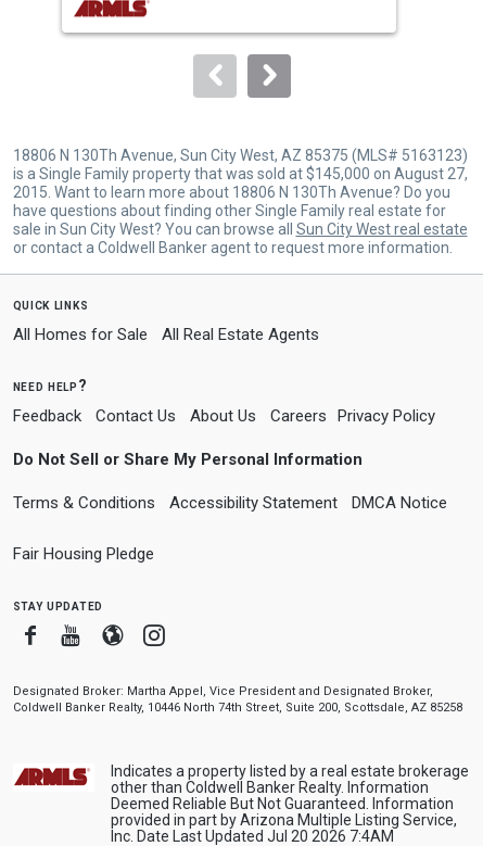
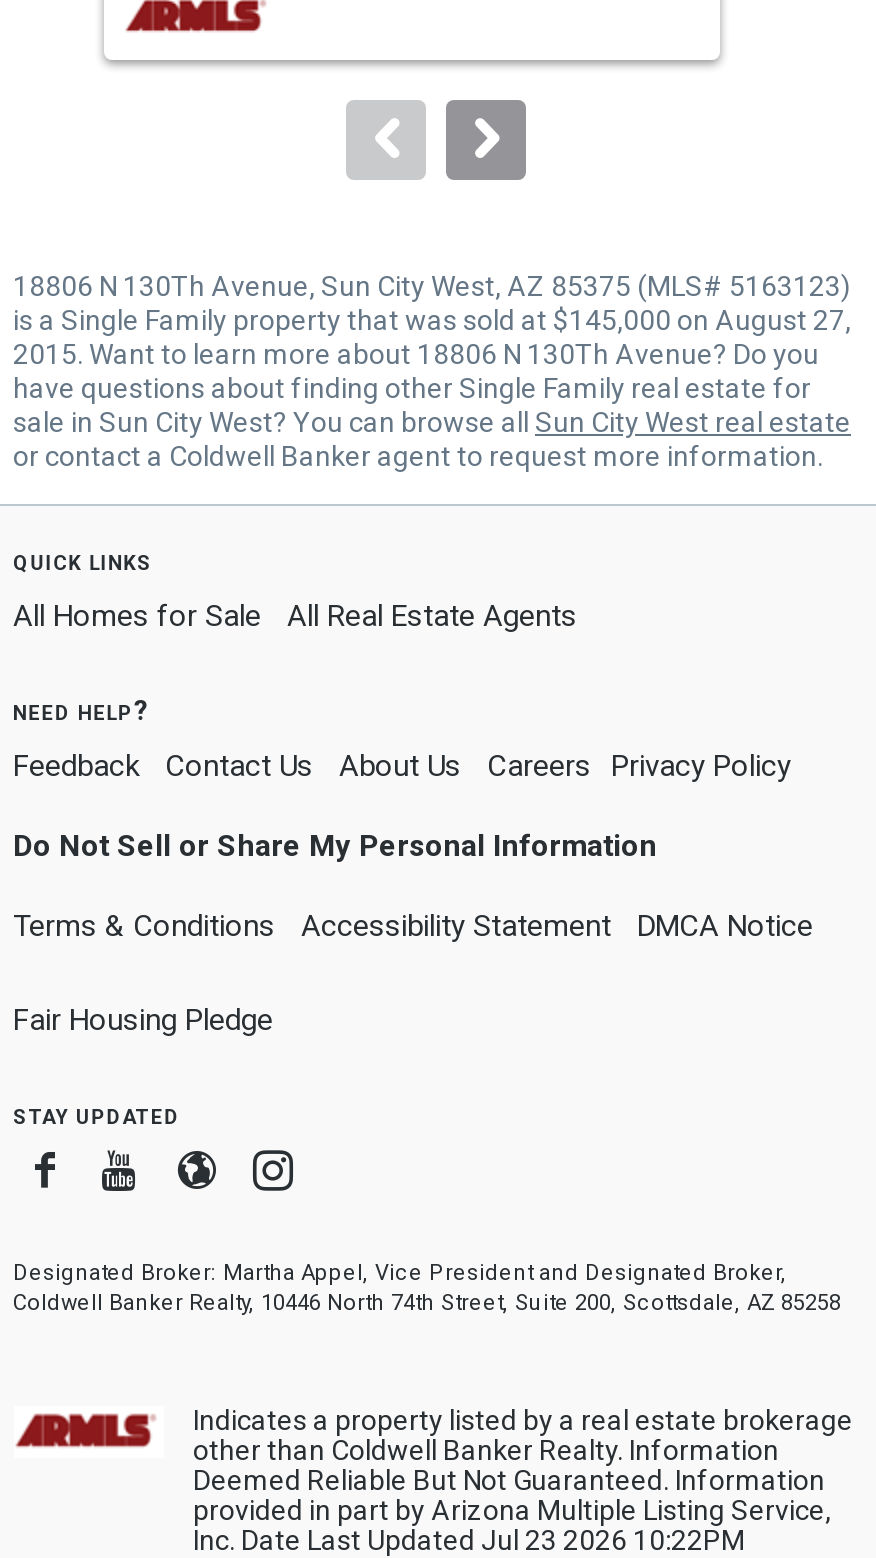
[110,827,393,845] Inc. Date Last Updated Jul 20 2026 7:4AM -> [193,1523,745,1555] Inc. Date Last Updated Jul 23 2026 10:22PM

